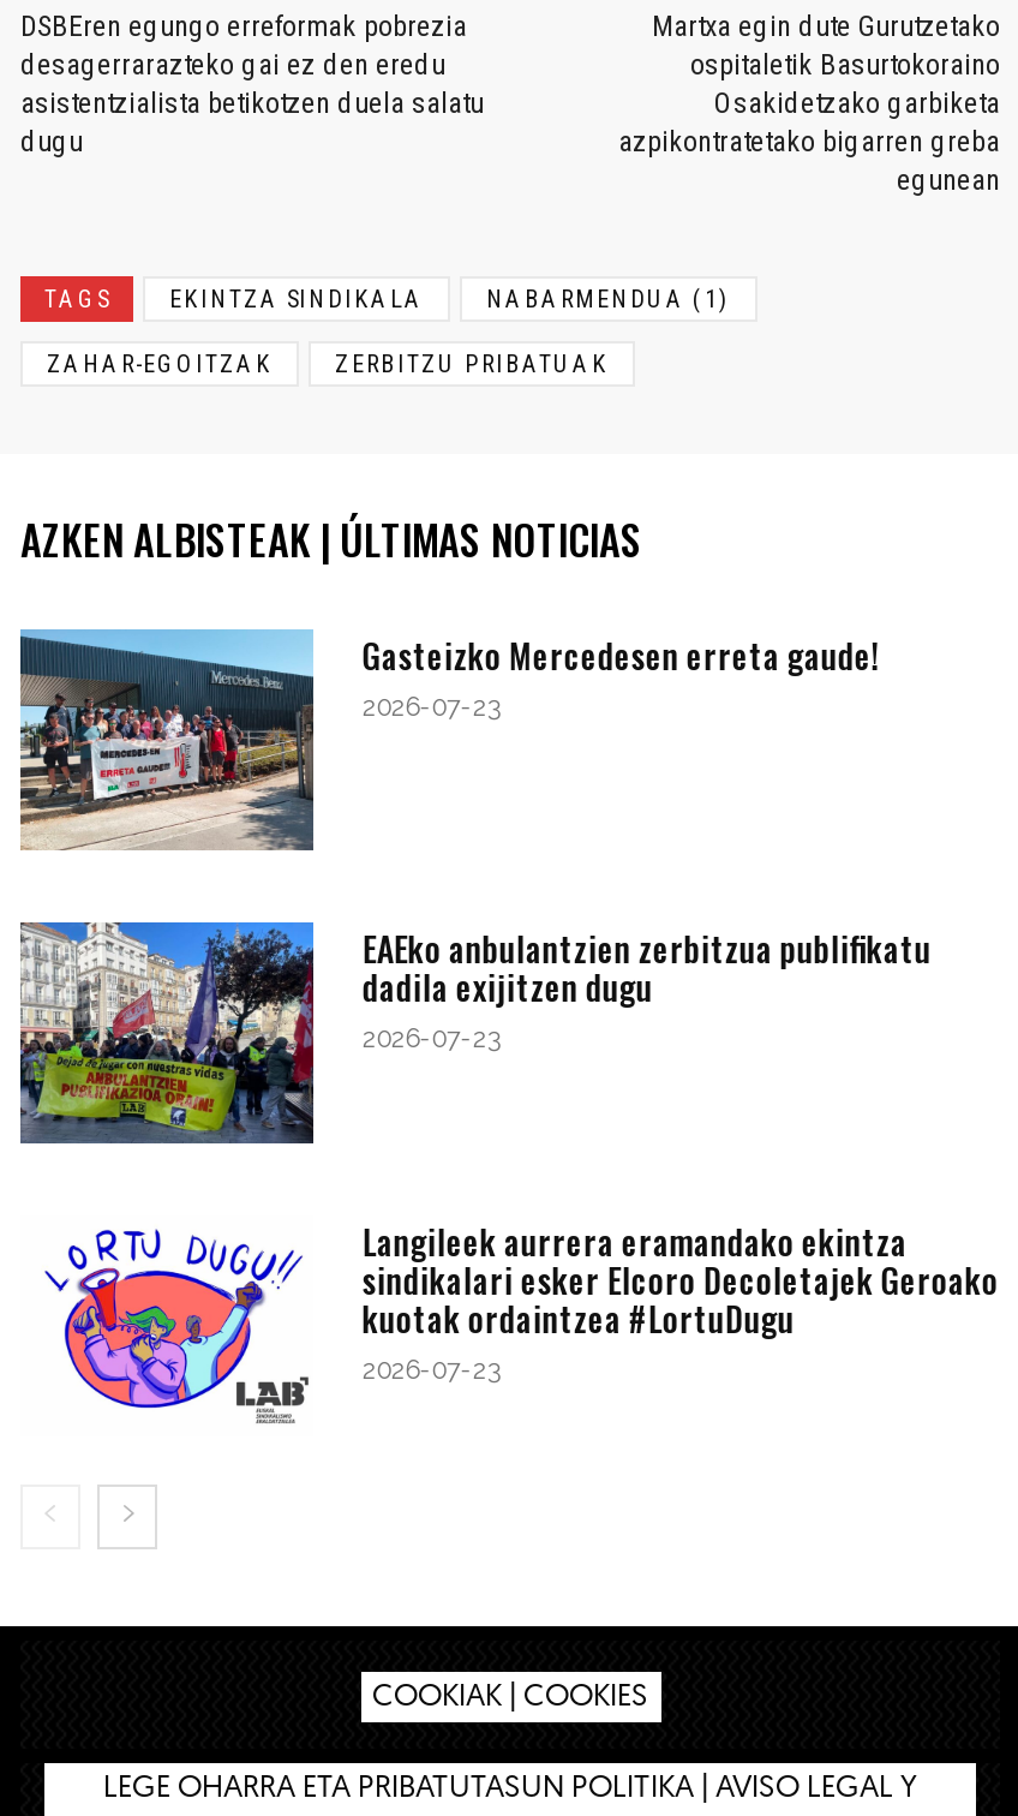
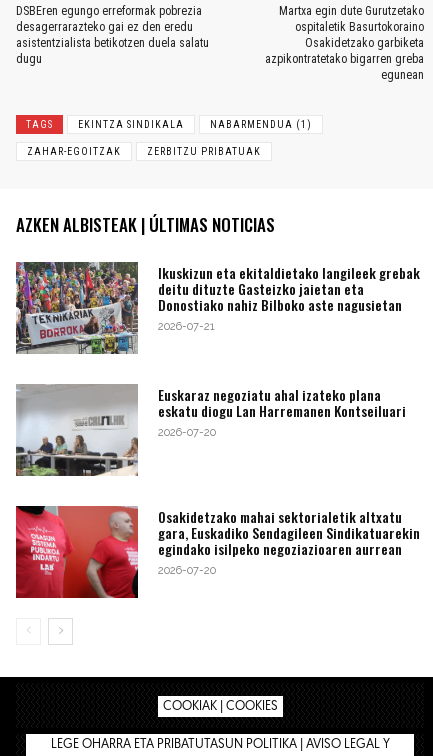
[18,629,881,850] [image] | Gasteizko Mercedesen erreta gaude! | 2026-07-23 -> [15,261,420,354] [image] | Ikuskizun eta ekitaldietako langileek grebak | deitu dituzte Gasteizko jaietan eta | Donostiako nahiz Bilboko aste nagusietan | 2026-07-21
[18,920,931,1146] [image] | EAEko anbulantzien zerbitzua publifikatu | dadila exijitzen dugu | 2026-07-23 -> [16,383,406,476] [image] | Euskaraz negoziatu ahal izateko plana | eskatu diogu Lan Harremanen Kontseiluari | 2026-07-20
[20,1215,999,1436] [image] | Langileek aurrera eramandako ekintza | sindikalari esker Elcoro Decoletajek Geroako | kuotak ordaintzea #LortuDugu | 2026-07-23 -> [15,505,420,599] [image] | Osakidetzako mahai sektorialetik altxatu | gara, Euskadiko Sendagileen Sindikatuarekin | egindako isilpeko negoziazioaren aurrean | 2026-07-20

